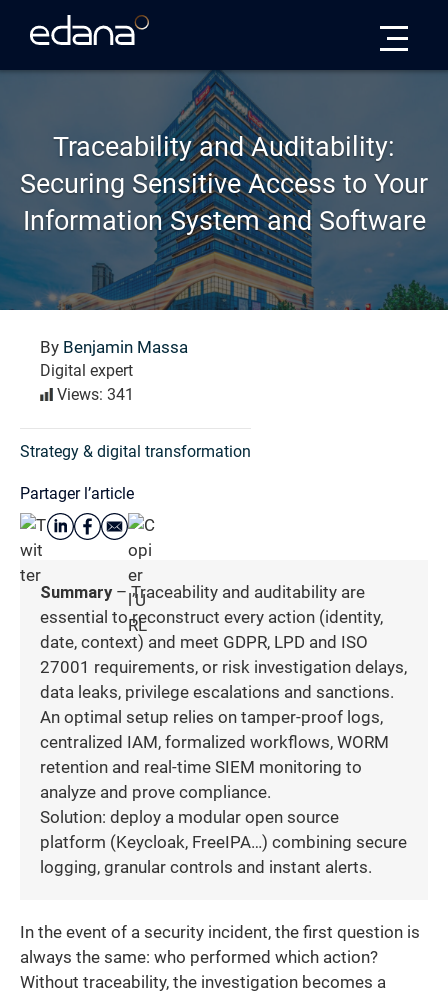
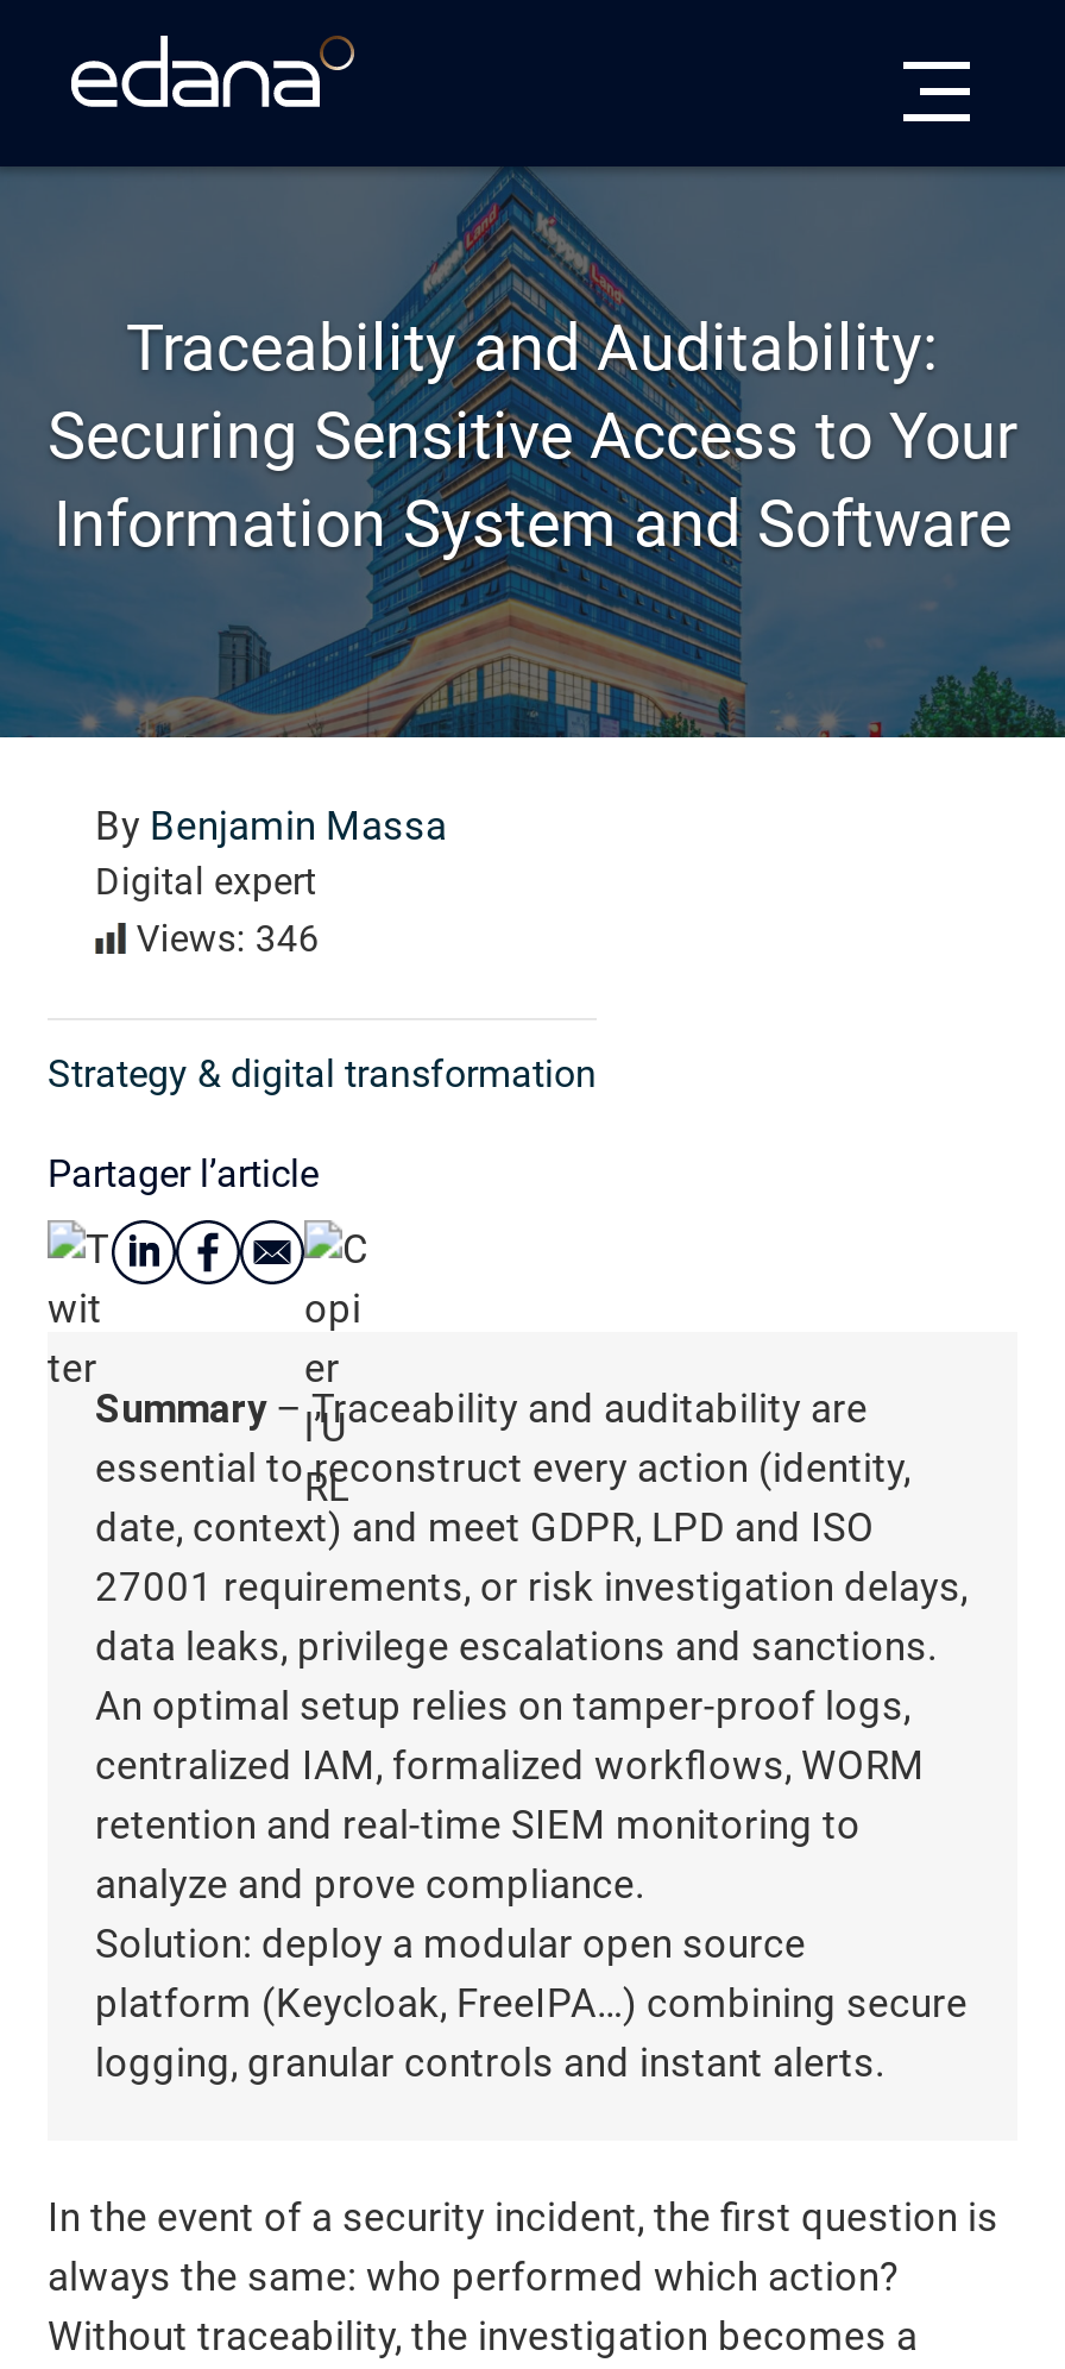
[53,386,134,404] Views: 341 -> [127,918,319,961] Views: 346

